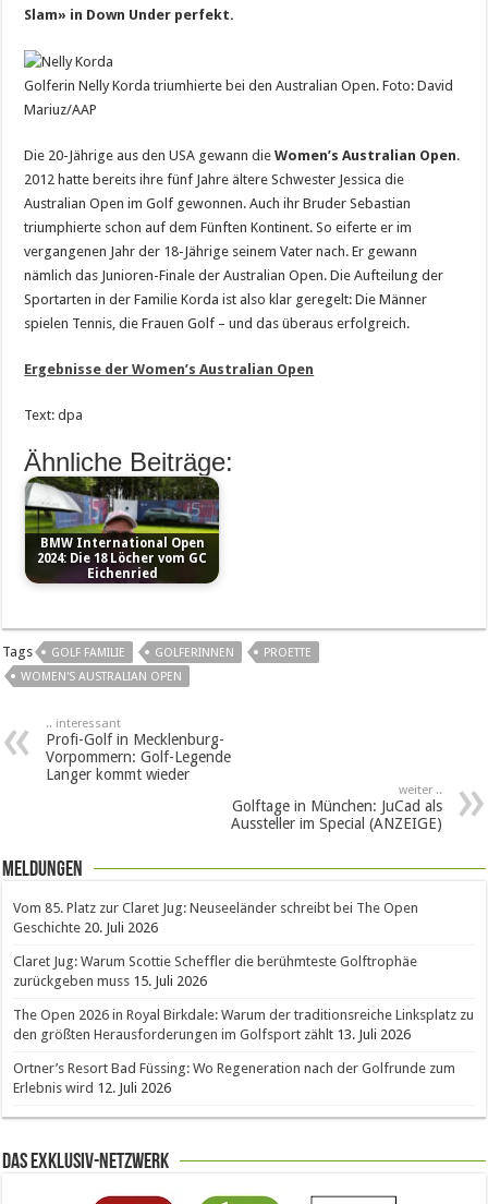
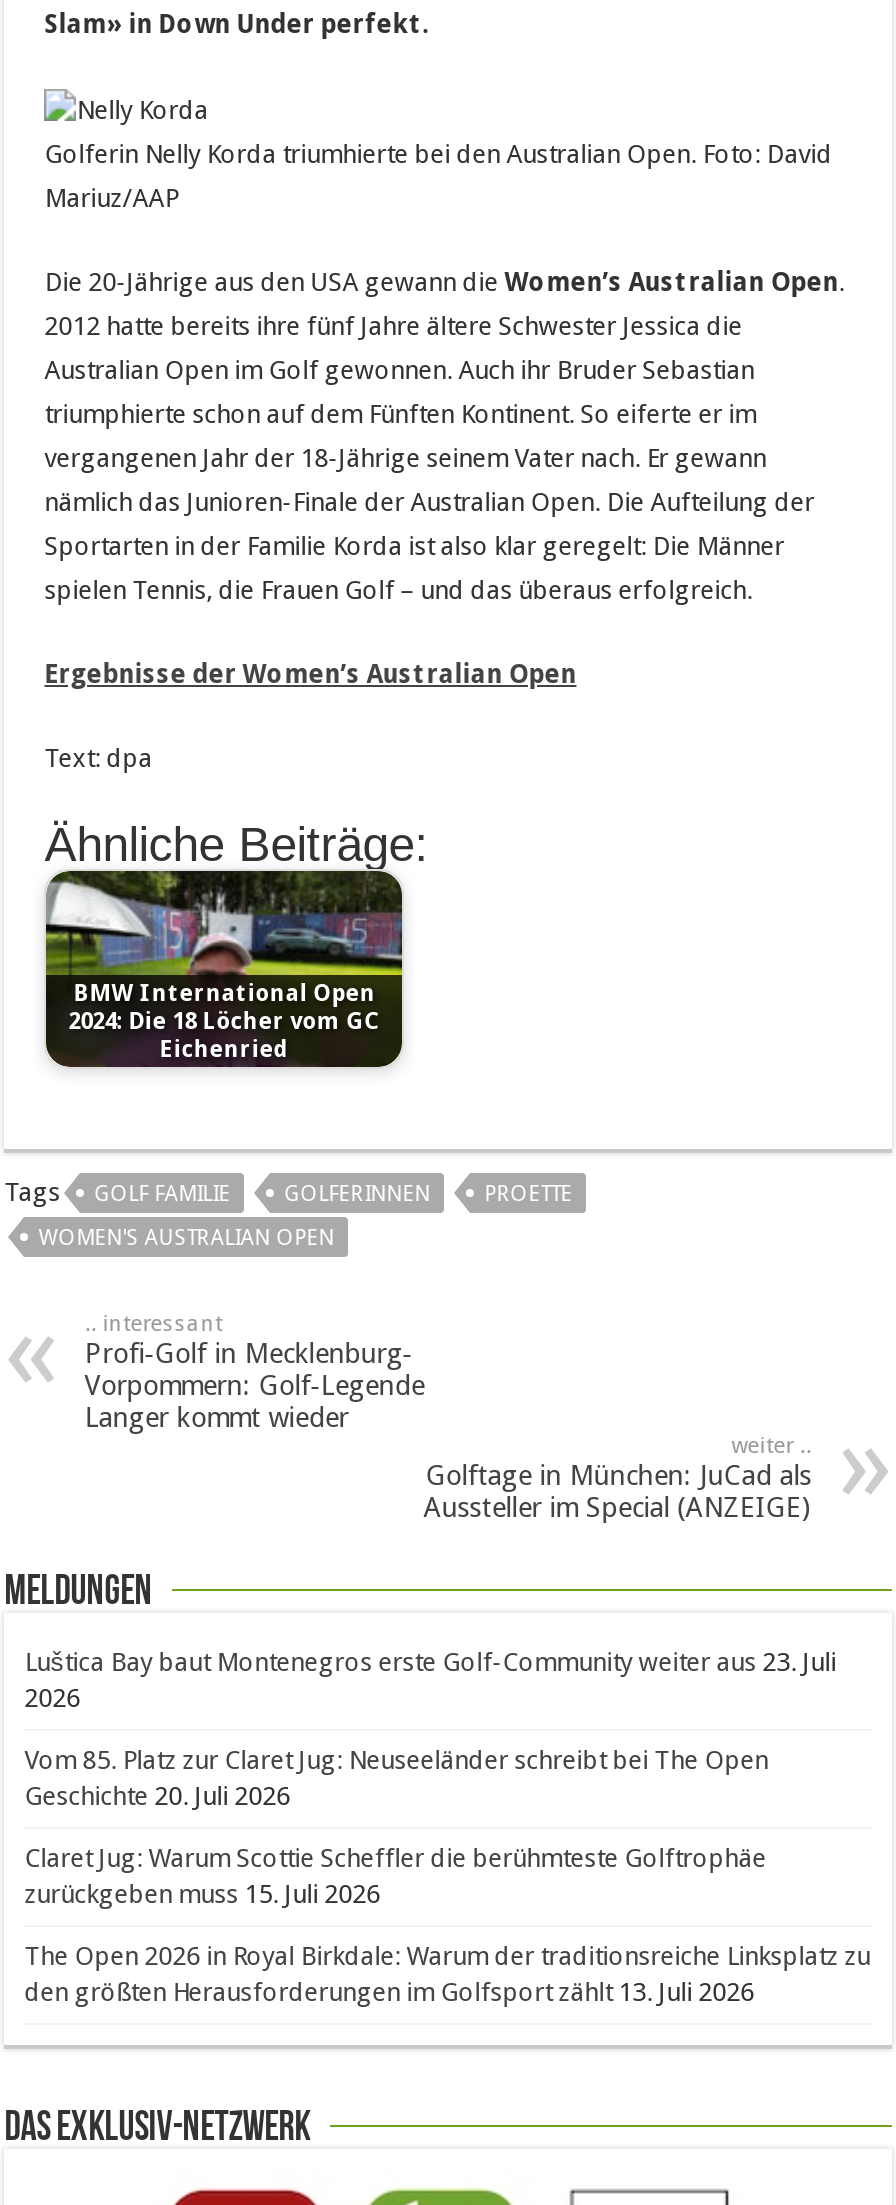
none -> [24,1646,836,1712] Luštica Bay baut Montenegros erste Golf-Community weiter aus 23. Juli | 2026
moved [13,899,474,1042] -> [24,1744,870,2006]: Vom 85. Platz zur Claret Jug: Neuseeländer schreibt bei The Open | Geschichte 20. Juli 2026 | Claret Jug: Warum Scottie Scheffler die berühmteste Golftrophäe | zurückgeben muss 15. Juli 2026 | The Open 2026 in Royal Birkdale: Warum der traditionsreiche Linksplatz zu | den größten Herausforderungen im Golfsport zählt 13. Juli 2026
[13,1059,456,1095] Ortner’s Resort Bad Füssing: Wo Regeneration nach der Golfrunde zum | Erlebnis wird 12. Juli 2026 -> none

